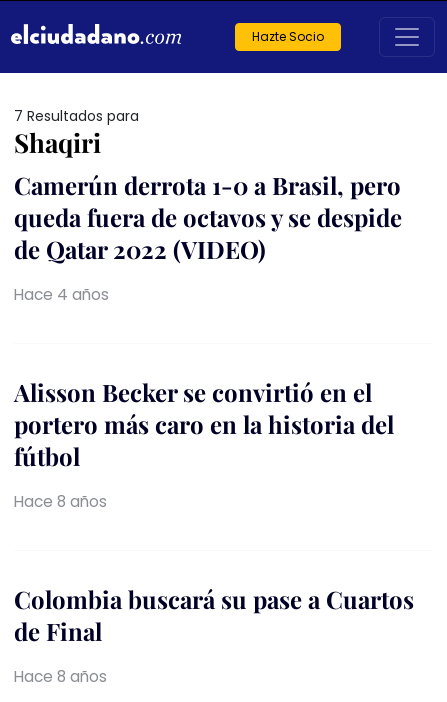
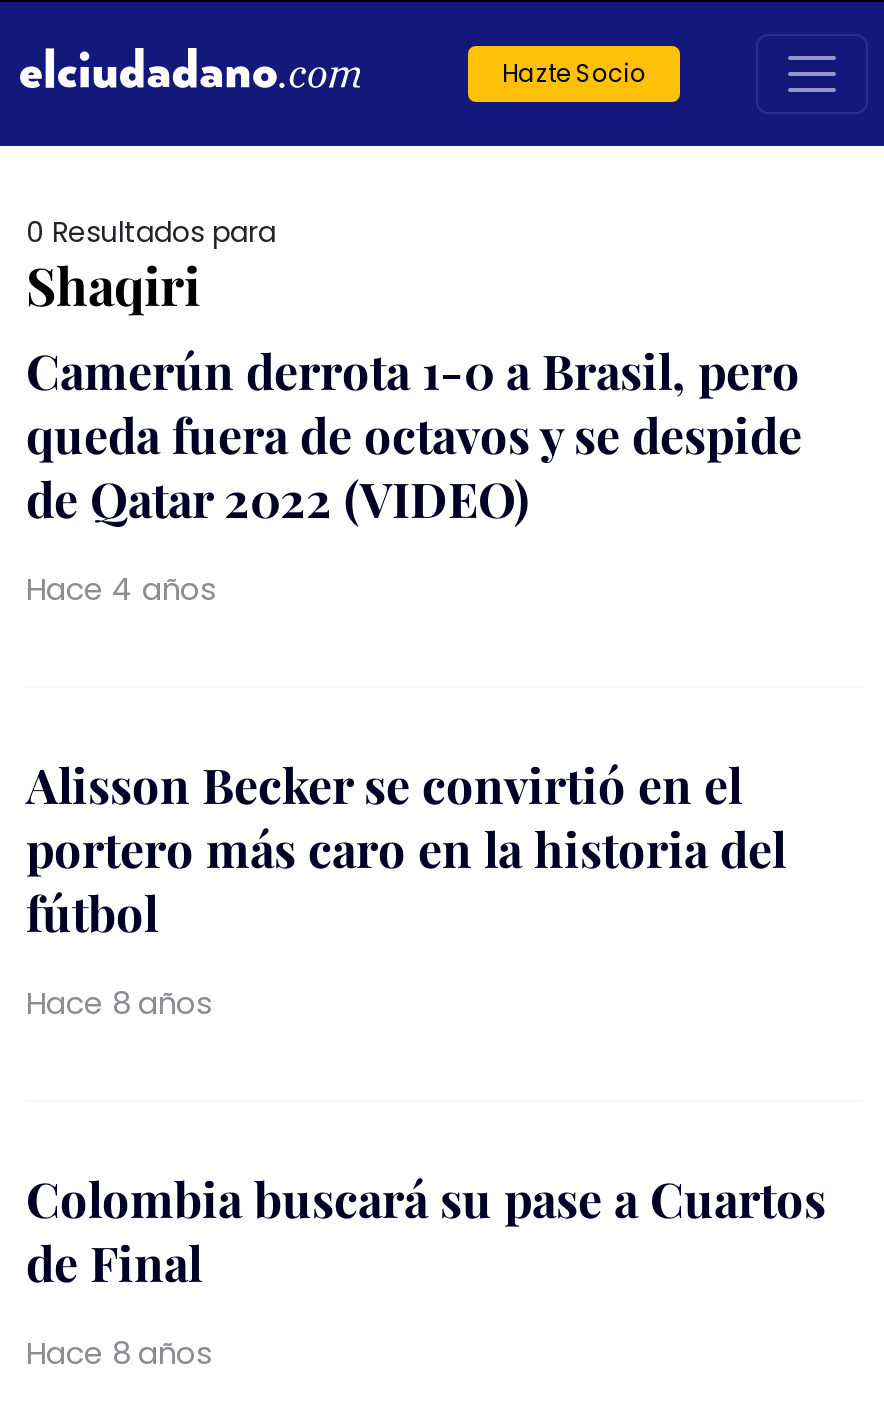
[14,106,139,126] 7 Resultados para -> [26,212,276,252] 0 Resultados para

